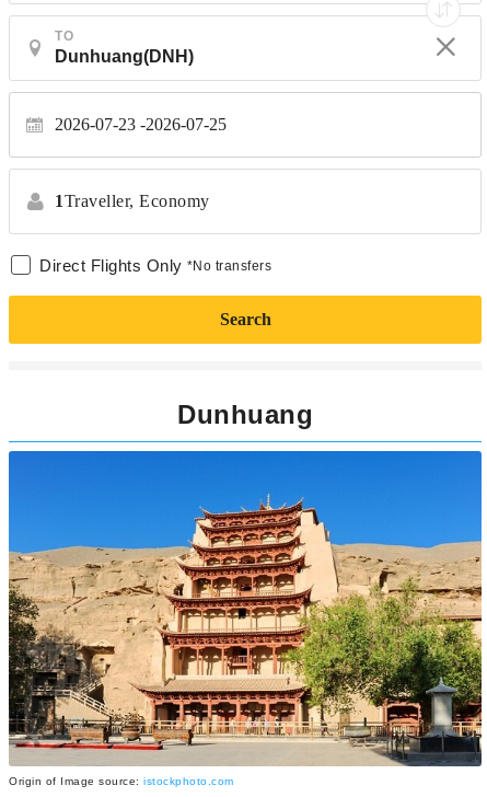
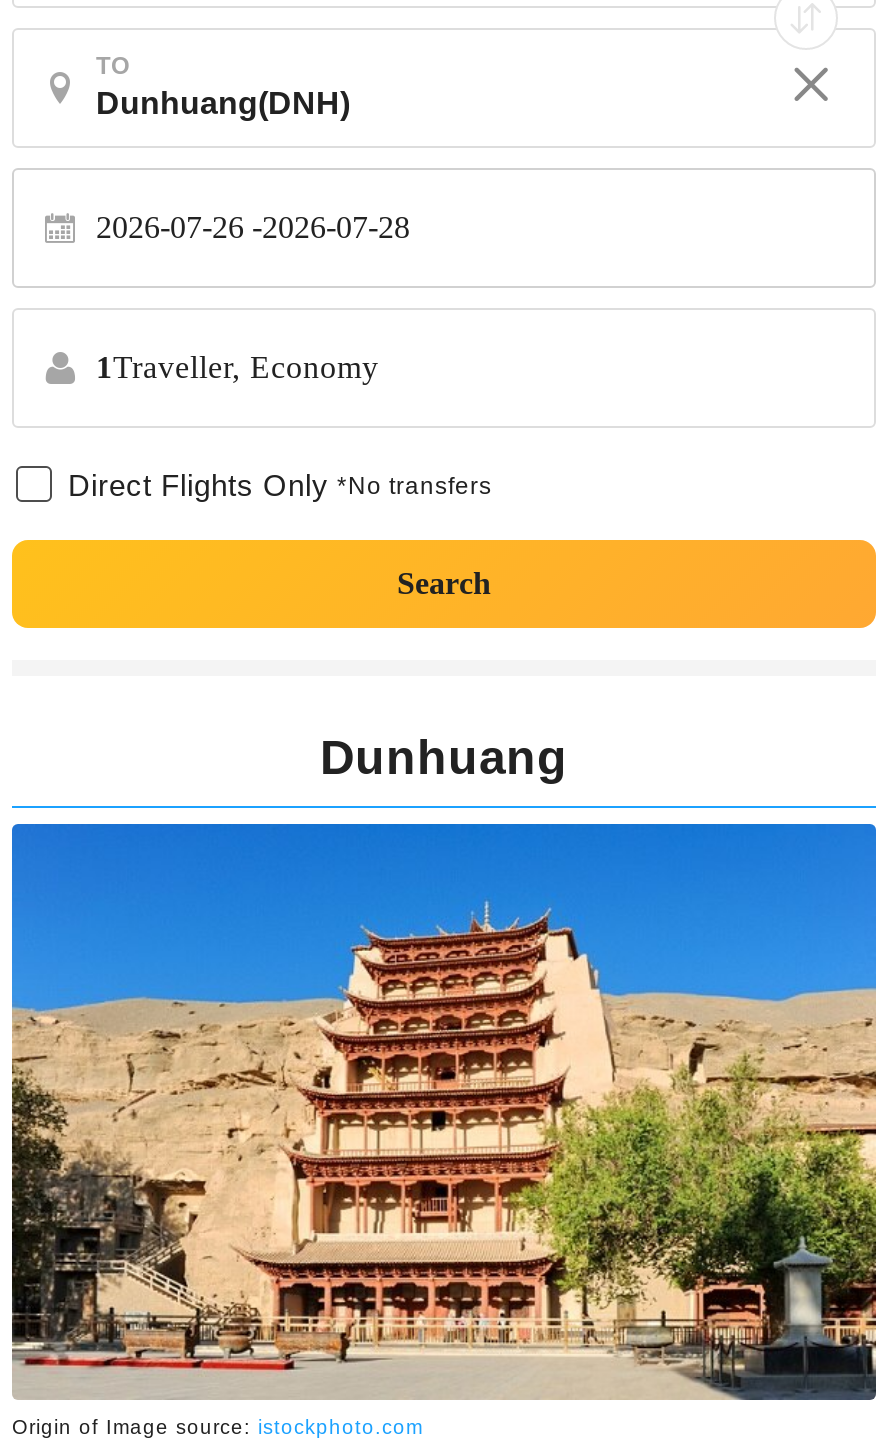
[55,115,227,134] 2026-07-23 -2026-07-25 -> [96,210,410,244] 2026-07-26 -2026-07-28

